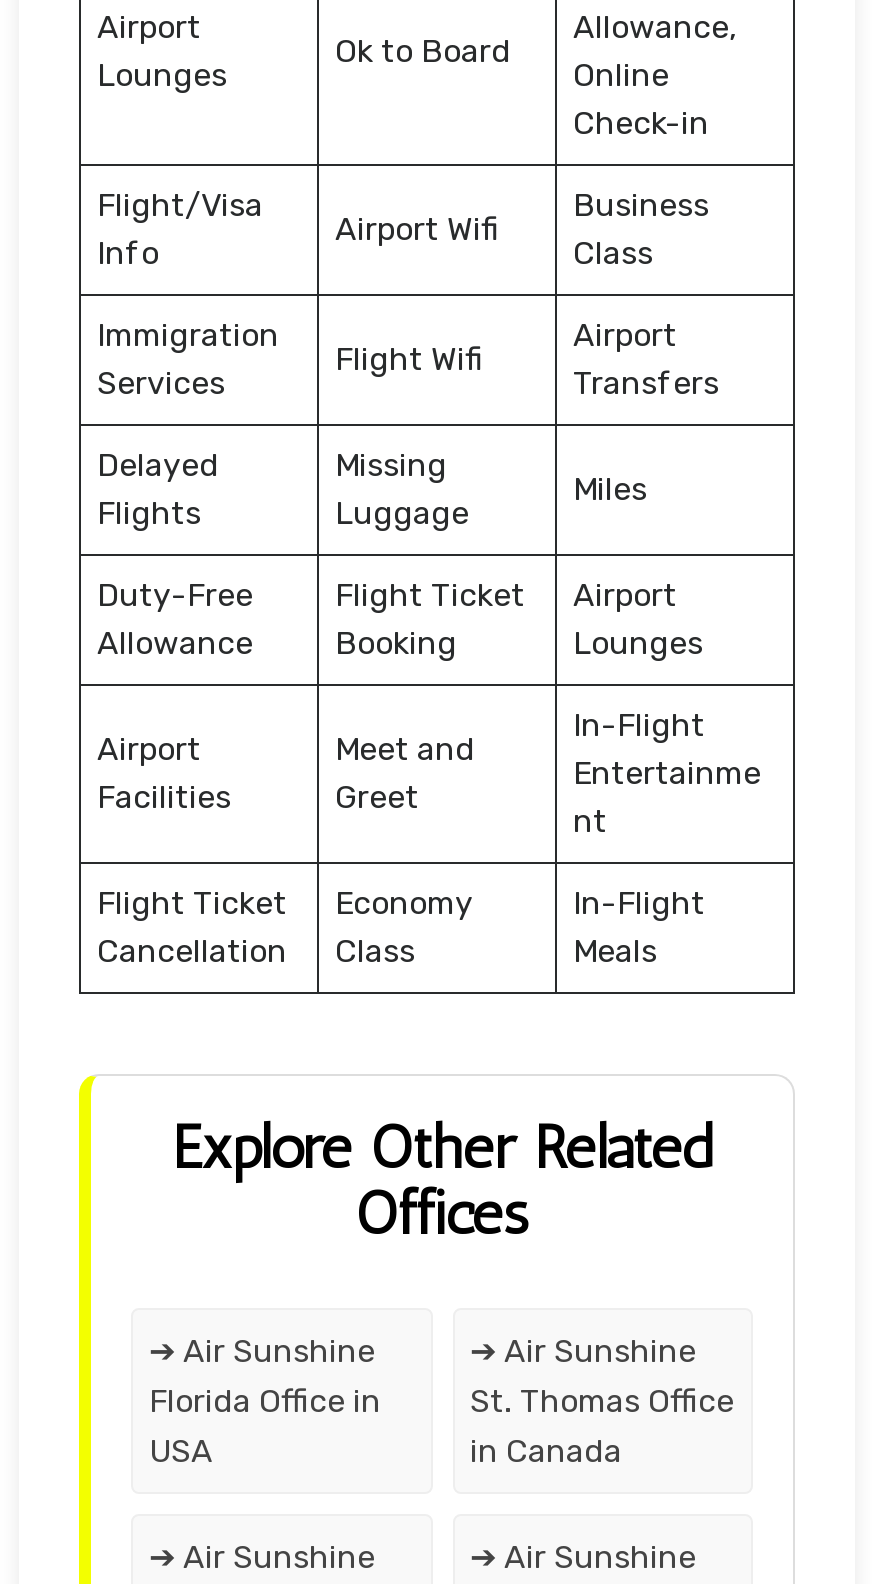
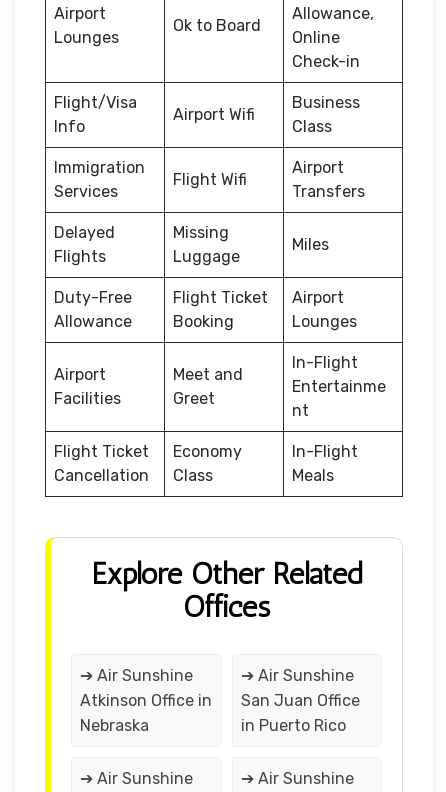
[149,1381,381,1469] Florida Office in | USA -> [80,691,212,735] Atkinson Office in | Nebraska
[470,1381,734,1469] St. Thomas Office | in Canada -> [240,691,359,735] San Juan Office | in Puerto Rico

